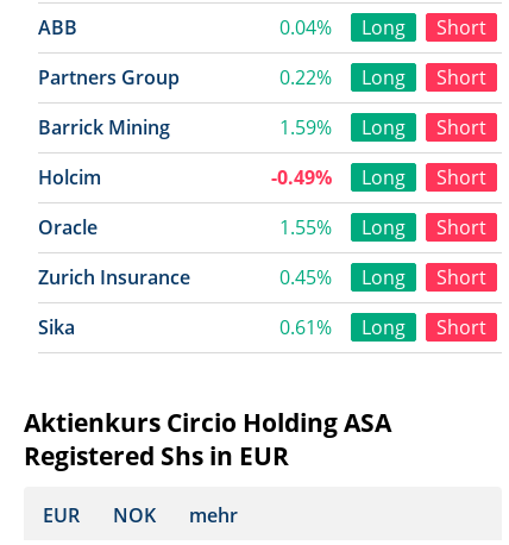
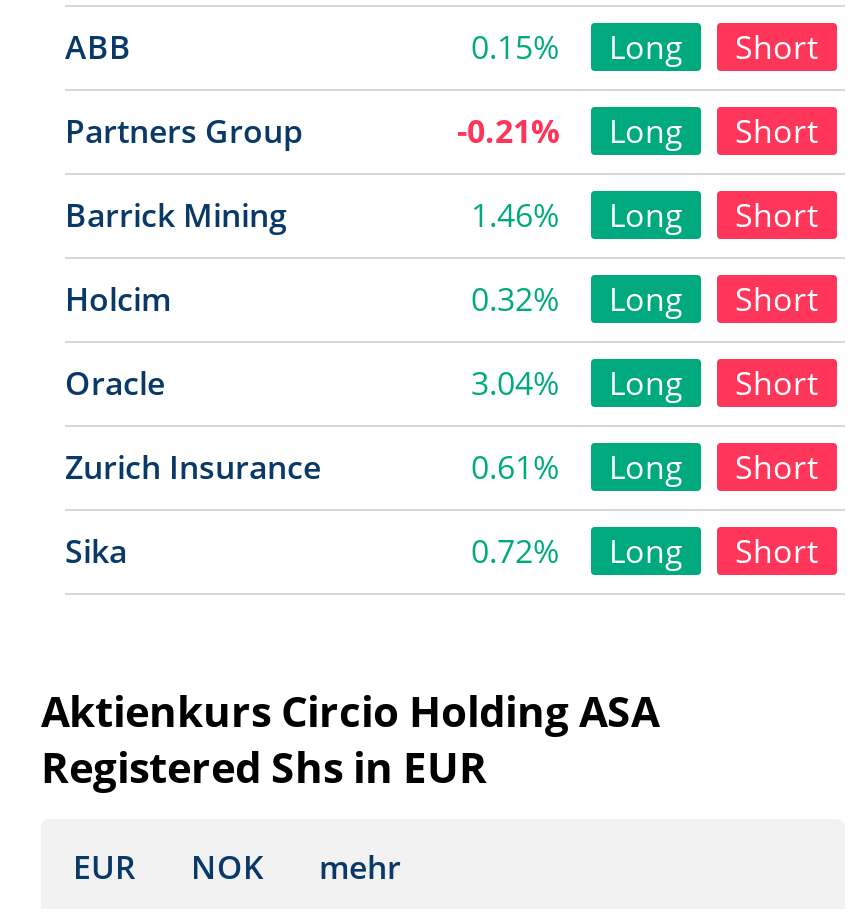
[279,14,486,40] 0.04% Long Short -> [471,25,819,69] 0.15% Long Short
[279,64,486,90] 0.22% Long Short -> [457,109,819,153] -0.21% Long Short
[279,114,486,140] 1.59% Long Short -> [471,193,819,237] 1.46% Long Short
[271,164,486,190] -0.49% Long Short -> [471,277,819,321] 0.32% Long Short
[279,214,486,240] 1.55% Long Short -> [471,361,819,405] 3.04% Long Short
[279,264,486,290] 0.45% Long Short -> [471,445,819,489] 0.61% Long Short
[279,314,486,340] 0.61% Long Short -> [471,529,819,573] 0.72% Long Short

